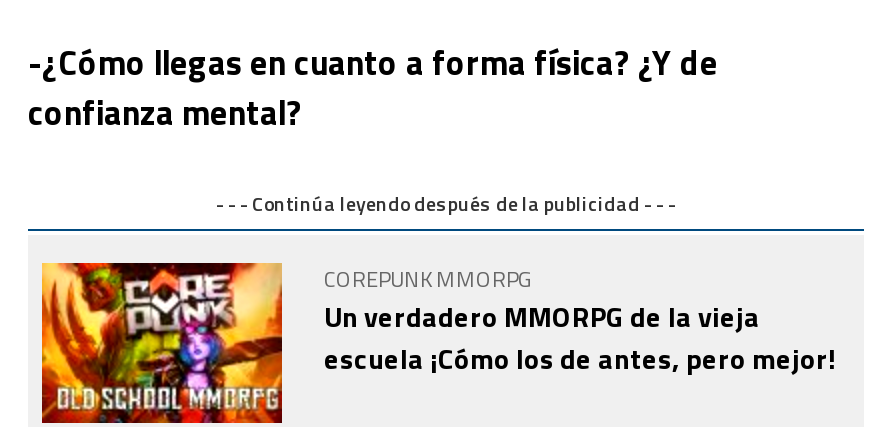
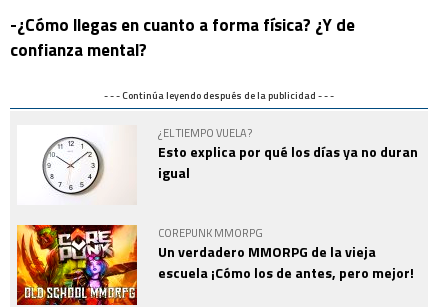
none -> [42,136,105,197] [image]
none -> [158,125,418,183] ¿EL TIEMPO VUELA? | Esto explica por qué los días ya no duran | igual

